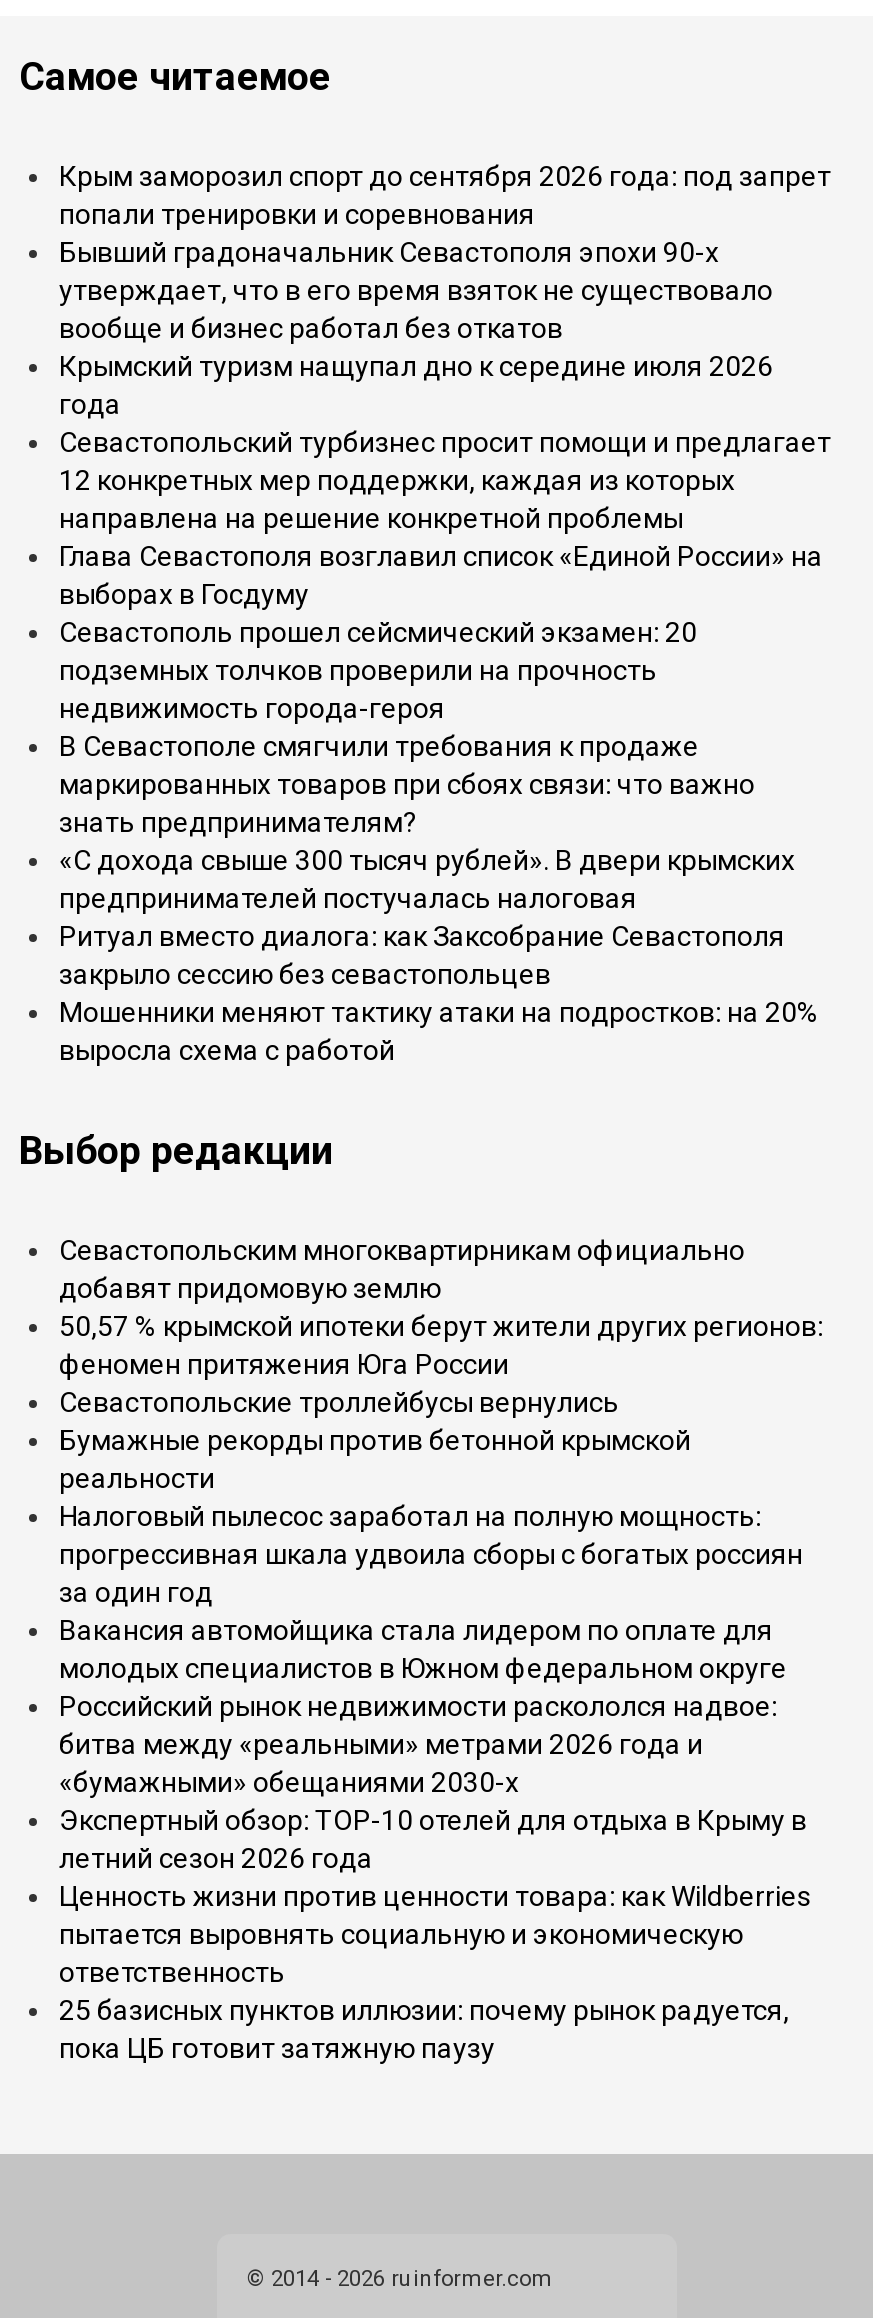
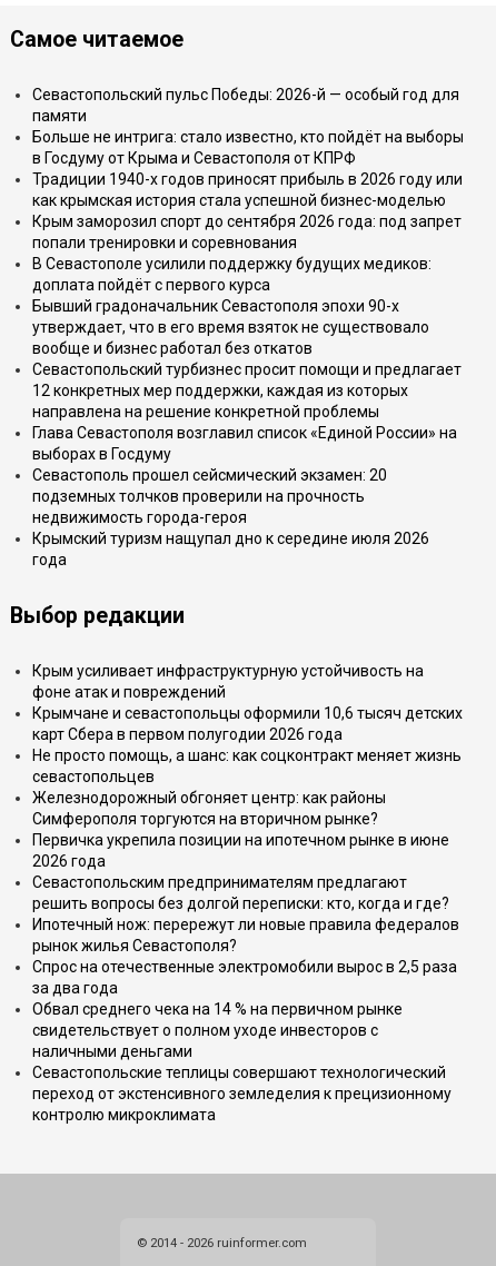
none -> [32,86,464,209] Севастопольский пульс Победы: 2026-й — особый год для | памяти | Больше не интрига: стало известно, кто пойдёт на выборы | в Госдуму от Крыма и Севастополя от КПРФ | Традиции 1940-х годов приносят прибыль в 2026 году или | как крымская история стала успешной бизнес-моделью
moved [59,160,831,230] -> [32,212,462,251]: Крым заморозил спорт до сентября 2026 года: под запрет | попали тренировки и соревнования
none -> [32,255,431,294] В Севастополе усилили поддержку будущих медиков: | доплата пойдёт с первого курса
moved [59,236,773,344] -> [32,297,429,357]: Бывший градоначальник Севастополя эпохи 90-х | утверждает, что в его время взяток не существовало | вообще и бизнес работал без откатов
moved [59,350,773,420] -> [32,530,429,568]: Крымский туризм нащупал дно к середине июля 2026 | года
moved [59,426,831,724] -> [32,360,462,526]: Севастопольский турбизнес просит помощи и предлагает | 12 конкретных мер поддержки, каждая из которых | направлена на решение конкретной проблемы | Глава Севастополя возглавил список «Единой России» на | выборах в Госдуму | Севастополь прошел сейсмический экзамен: 20 | подземных толчков проверили на прочность | недвижимость города-героя
[59,730,819,1066] В Севастополе смягчили требования к продаже | маркированных товаров при сбоях связи: что важно | знать предпринимателям? | «С дохода свыше 300 тысяч рублей». В двери крымских | предпринимателей постучалась налоговая | Ритуал вместо диалога: как Заксобрание Севастополя | закрыло сессию без севастопольцев | Мошенники меняют тактику атаки на подростков: на 20% | выросла схема с работой -> none
[59,1234,823,2064] Севастопольским многоквартирникам официально | добавят придомовую землю | 50,57 % крымской ипотеки берут жители других регионов: | феномен притяжения Юга России | Севастопольские троллейбусы вернулись | Бумажные рекорды против бетонной крымской | реальности | Налоговый пылесос заработал на полную мощность: | прогрессивная шкала удвоила сборы с богатых россиян | за один год | Вакансия автомойщика стала лидером по оплате для | молодых специалистов в Южном федеральном округе | Российский рынок недвижимости раскололся надвое: | битва между «реальными» метрами 2026 года и | «бумажными» обещаниями 2030-х | Экспертный обзор: ТОР-10 отелей для отдыха в Крыму в | летний сезон 2026 года | Ценность жизни против ценности товара: как Wildberries | пытается выровнять социальную и экономическую | ответственность | 25 базисных пунктов иллюзии: почему рынок радуется, | пока ЦБ готовит затяжную паузу -> [32,662,463,1124] Крым усиливает инфраструктурную устойчивость на | фоне атак и повреждений | Крымчане и севастопольцы оформили 10,6 тысяч детских | карт Сбера в первом полугодии 2026 года | Не просто помощь, а шанс: как соцконтракт меняет жизнь | севастопольцев | Железнодорожный обгоняет центр: как районы | Симферополя торгуются на вторичном рынке? | Первичка укрепила позиции на ипотечном рынке в июне | 2026 года | Севастопольским предпринимателям предлагают | решить вопросы без долгой переписки: кто, когда и где? | Ипотечный нож: перережут ли новые правила федералов | рынок жилья Севастополя? | Cпрос на отечественные электромобили вырос в 2,5 раза | за два года | Обвал среднего чека на 14 % на первичном рынке | свидетельствует о полном уходе инвесторов с | наличными деньгами | Севастопольские теплицы совершают технологический | переход от экстенсивного земледелия к прецизионному | контролю микроклимата

